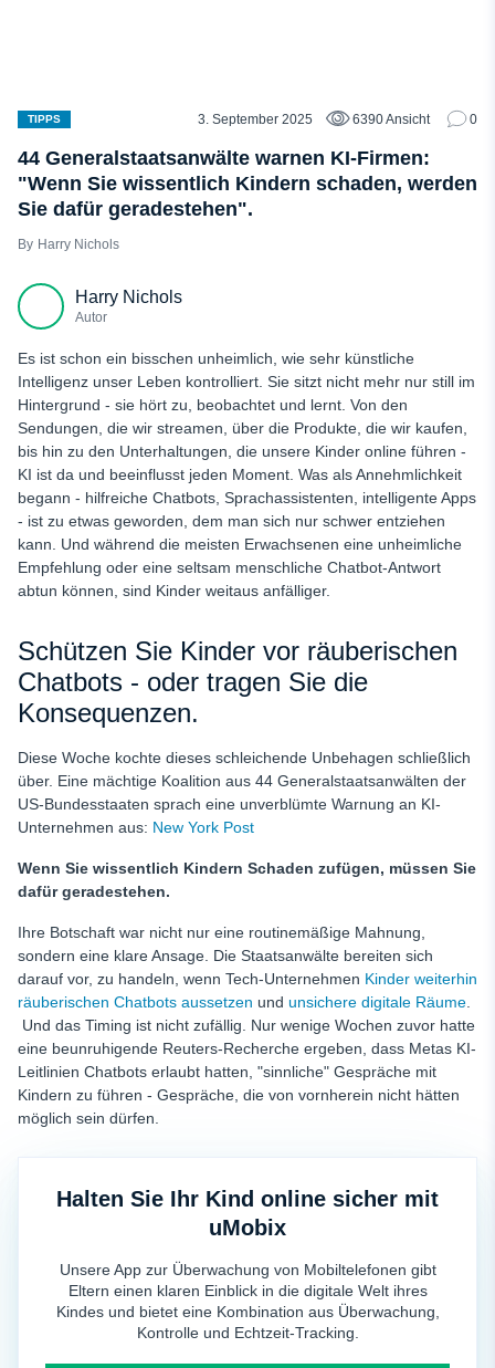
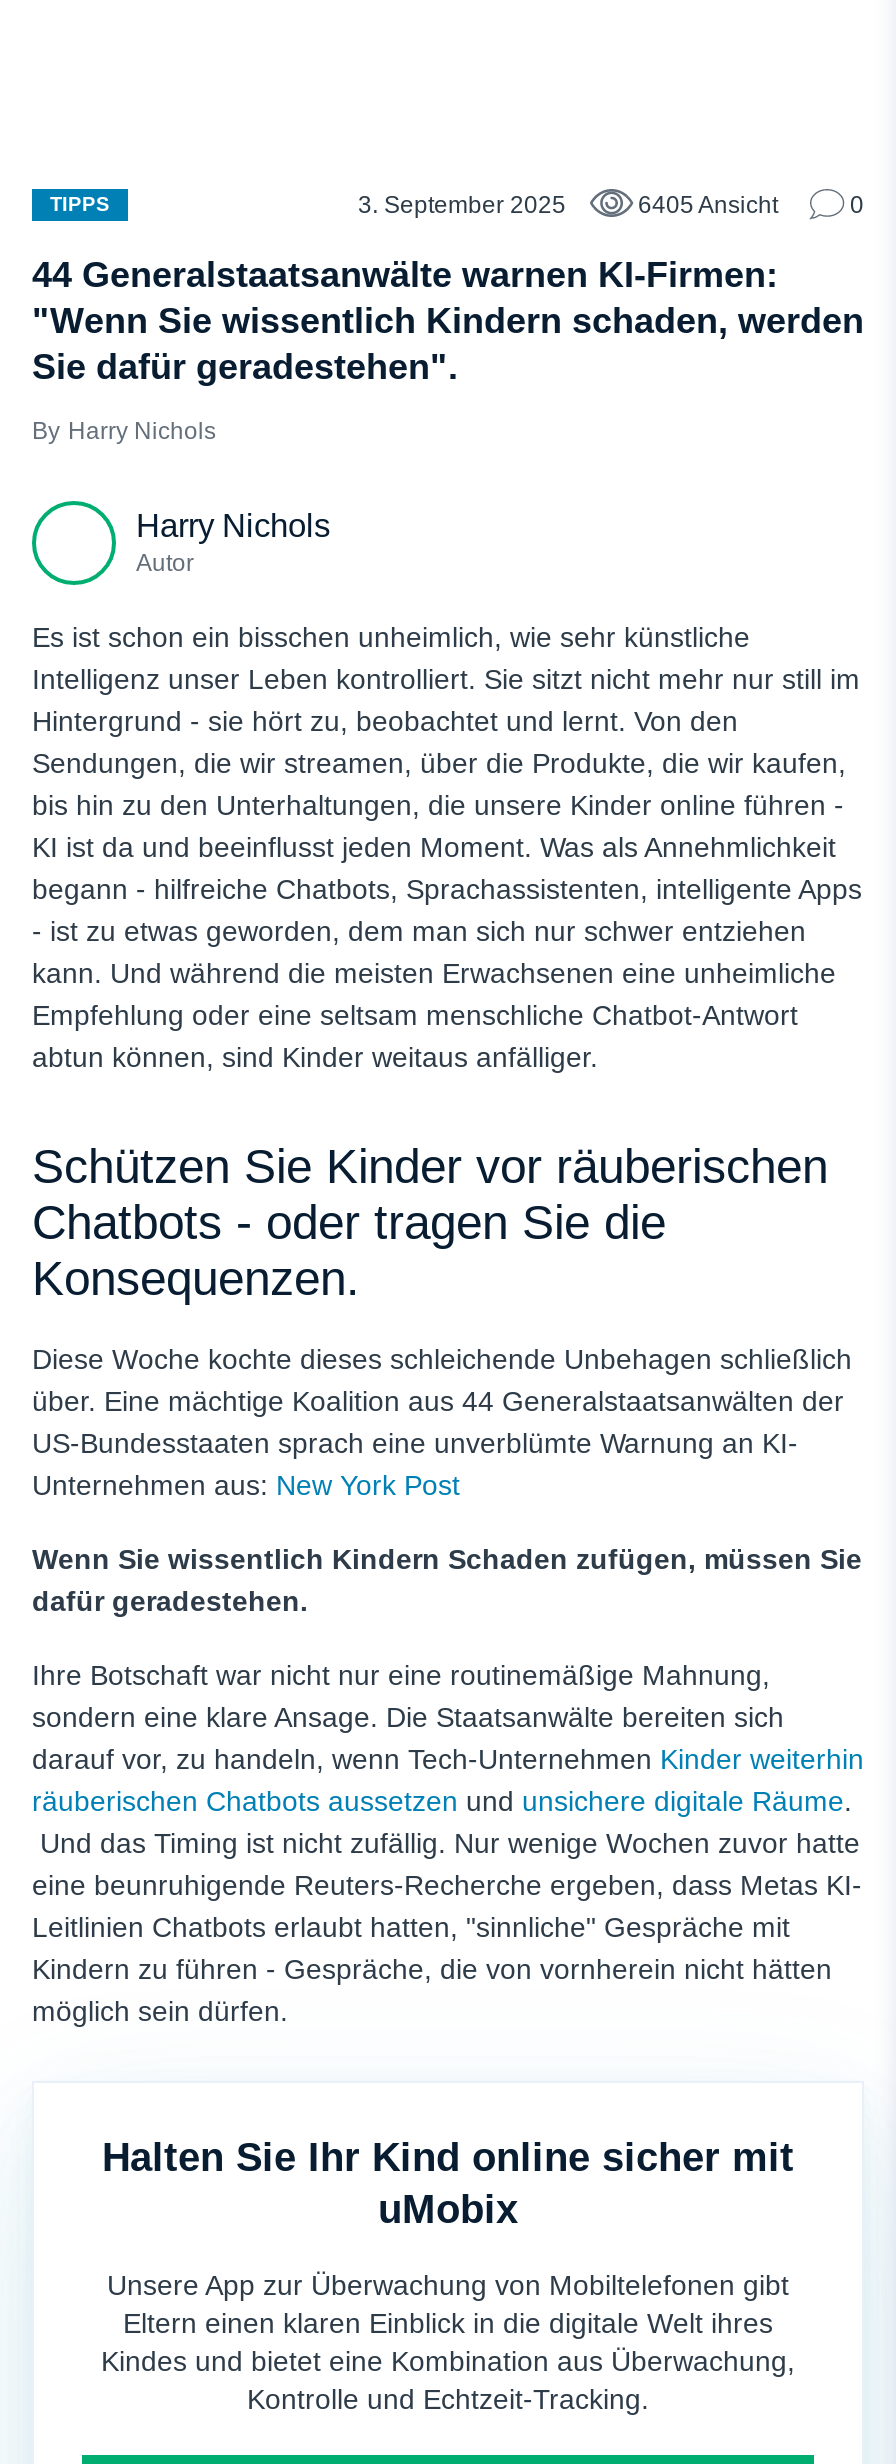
[352,112,430,127] 6390 Ansicht -> [638,191,778,219] 6405 Ansicht

